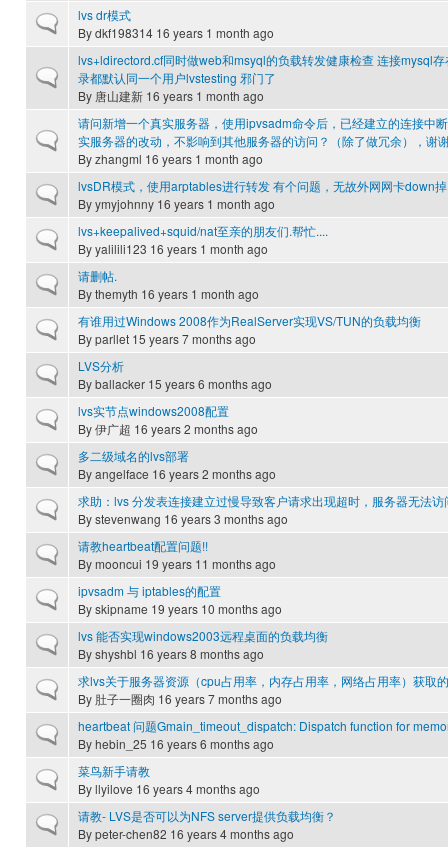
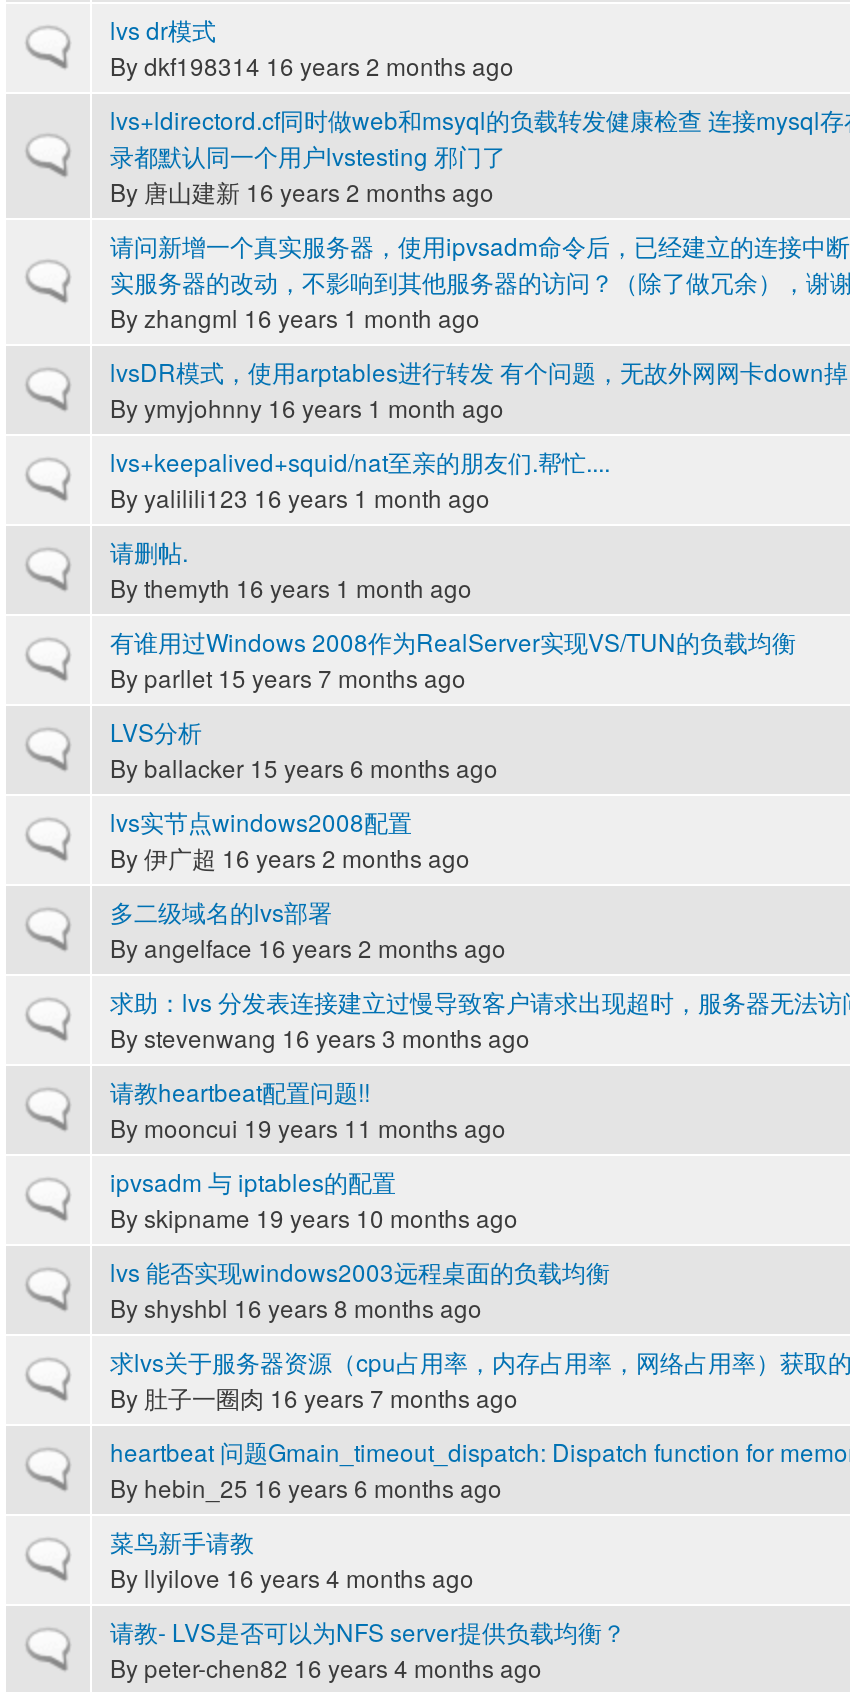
[78,23,274,40] By dkf198314 16 years 1 month ago -> [110,47,514,81] By dkf198314 16 years 2 months ago
[78,86,264,103] By唐山建新16 years 1 month ago -> [110,173,494,207] By唐山建新16 years 2 months ago

